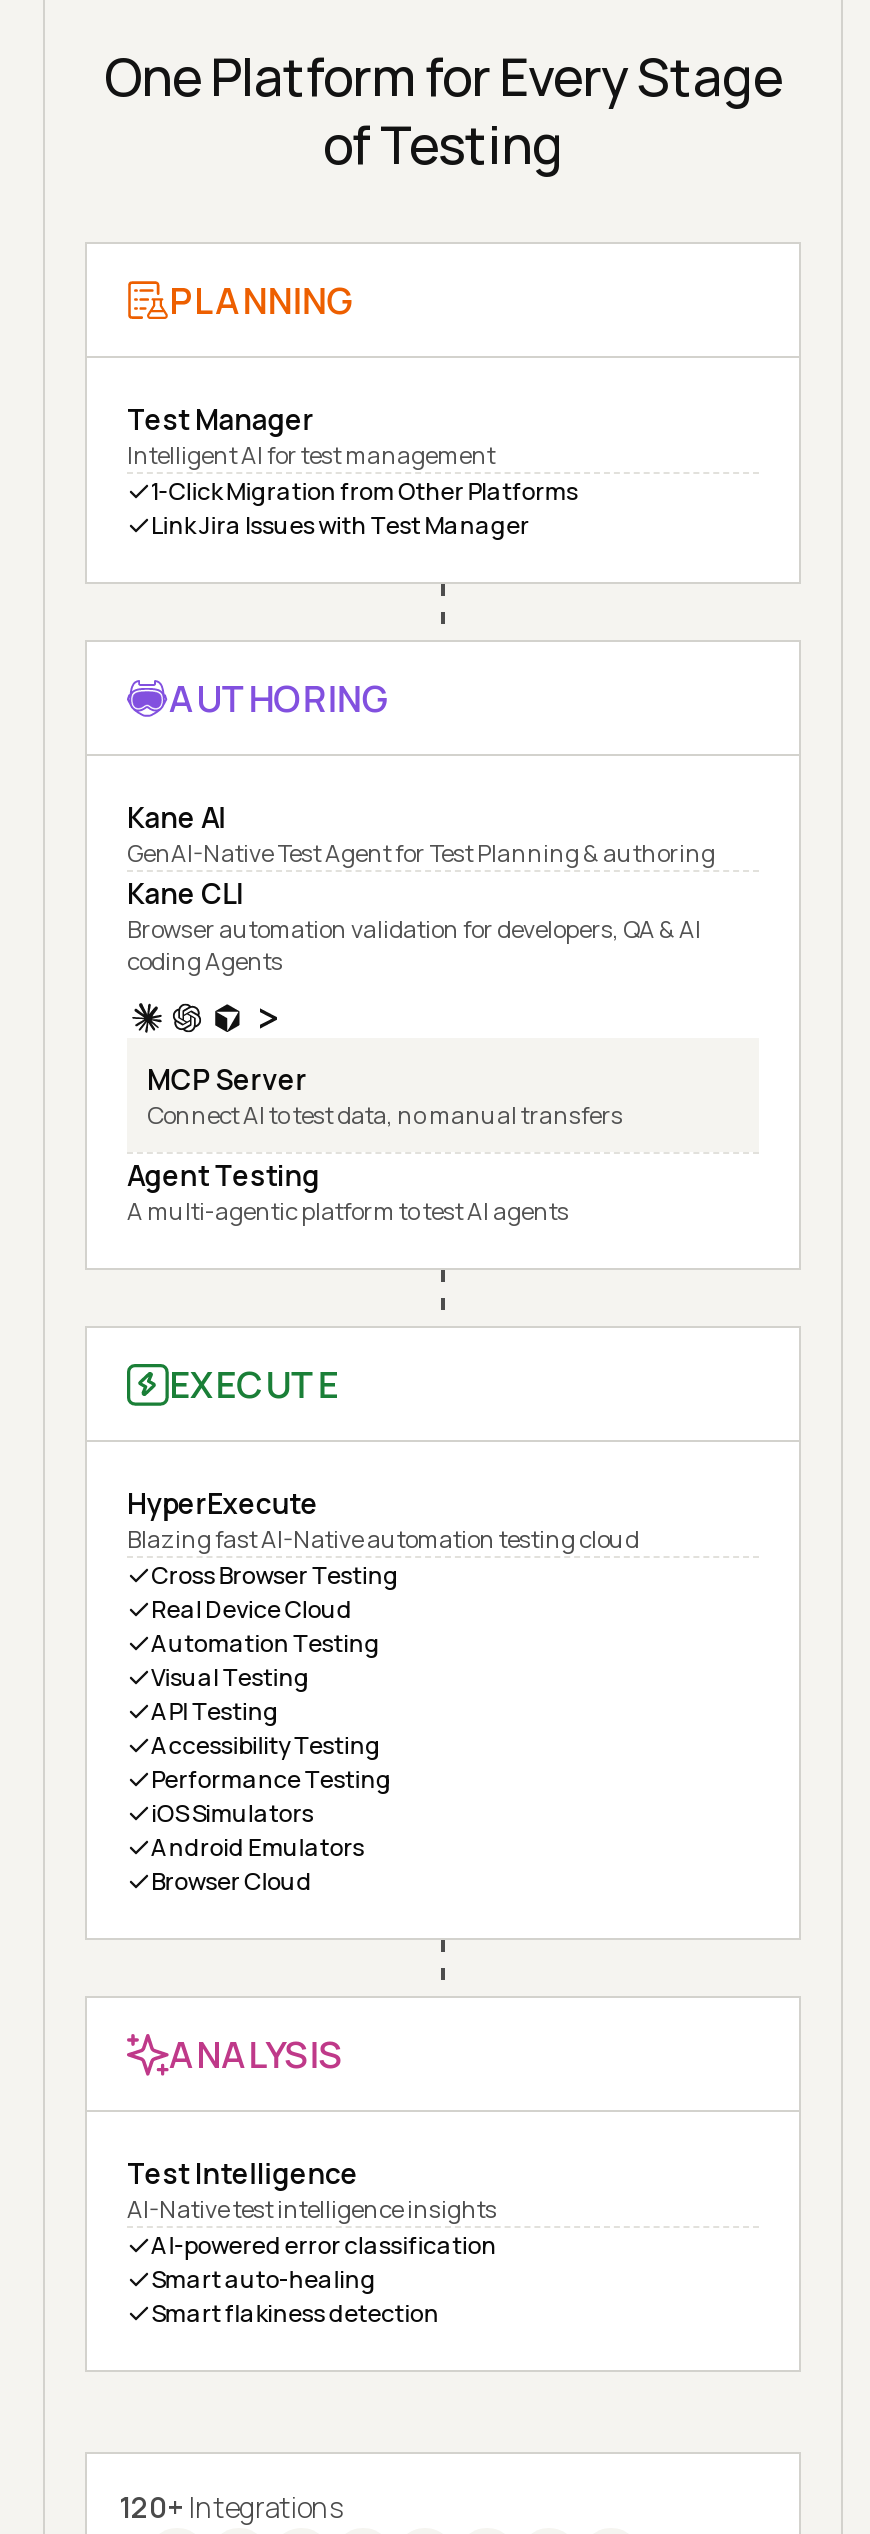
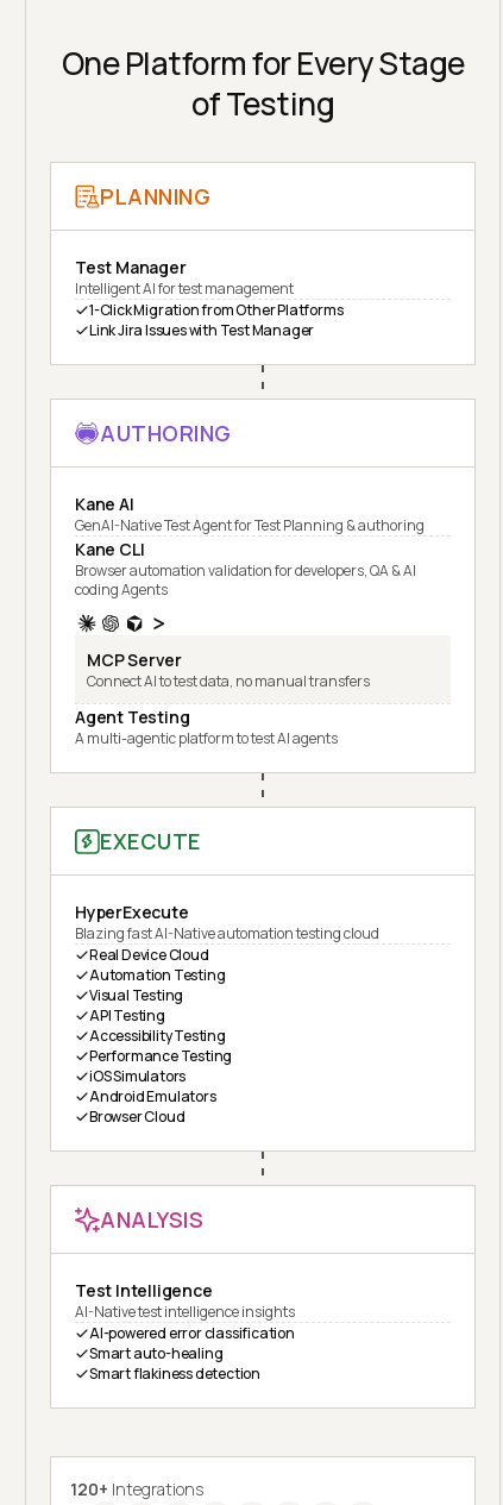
[151,1558,399,1592] Cross Browser Testing -> none

